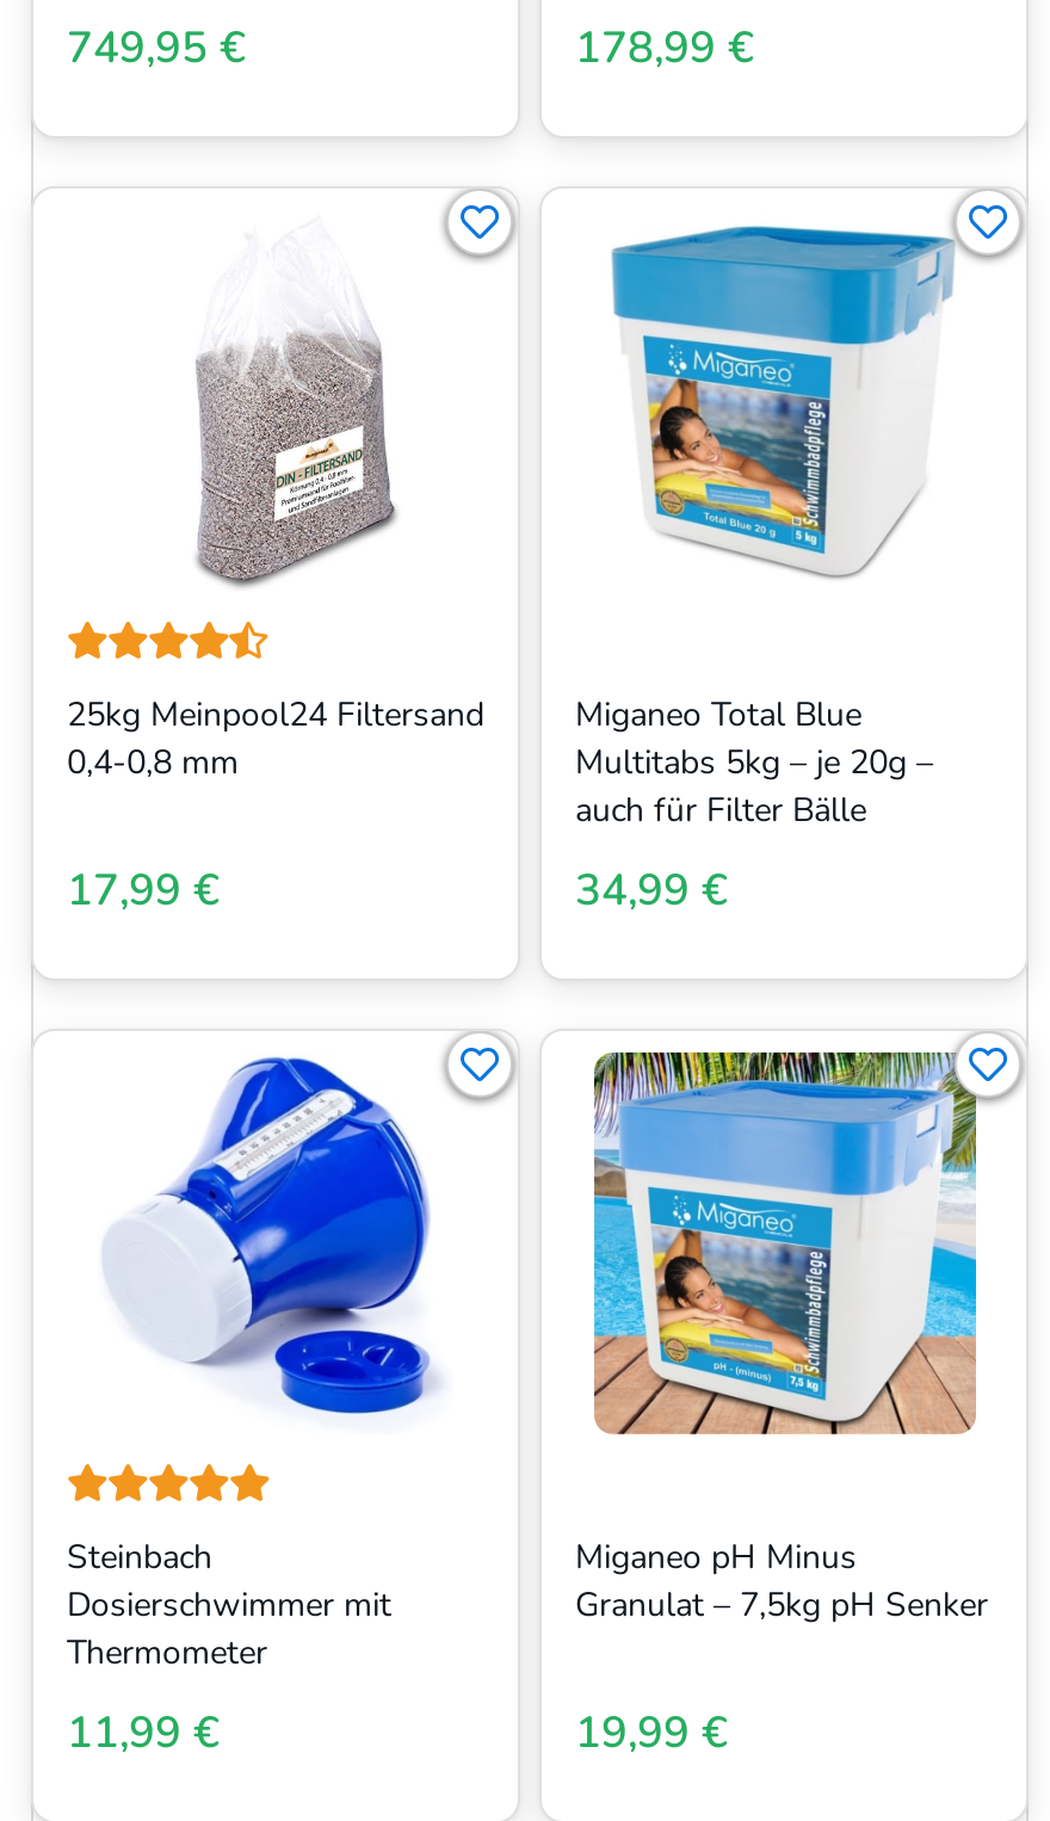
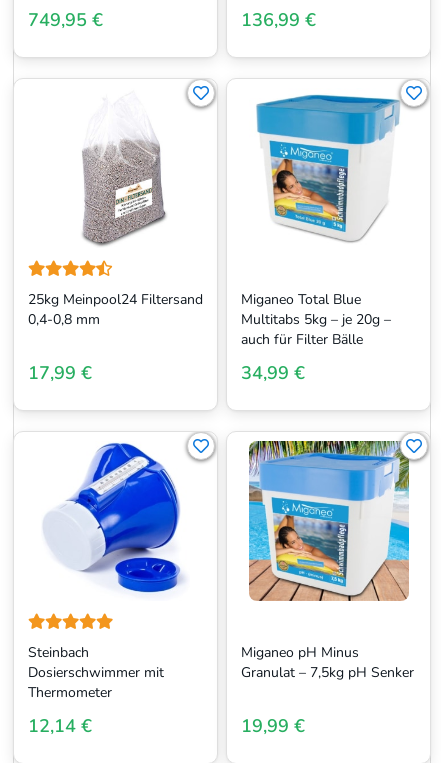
[575,18,754,76] 178,99 € -> [241,8,316,32] 136,99 €
[67,1703,220,1761] 11,99 € -> [28,714,92,738] 12,14 €

